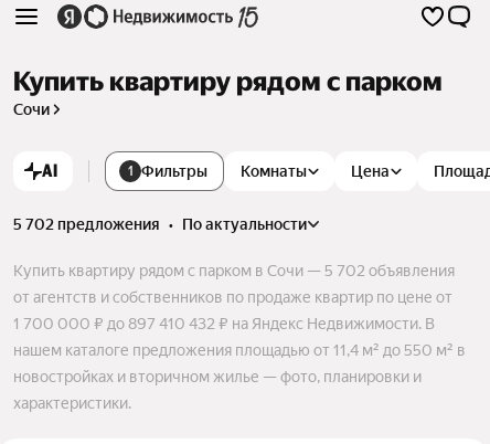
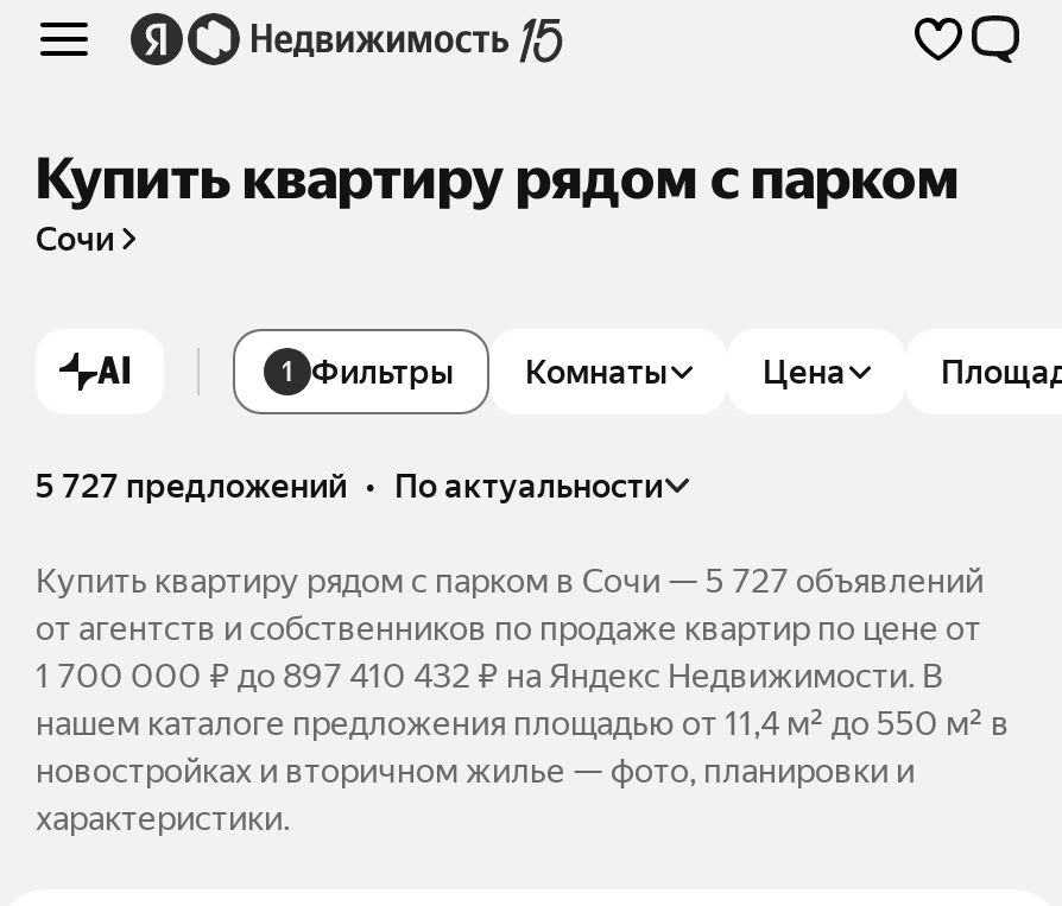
[13,215,307,233] 5 702 предложения • по актуальности -> [36,466,663,504] 5 727 предложений • по актуальности
[13,262,455,279] Купить квартиру рядом с парком в Сочи — 5 702 объявления -> [36,561,984,599] Купить квартиру рядом с парком в Сочи — 5 727 объявлений

